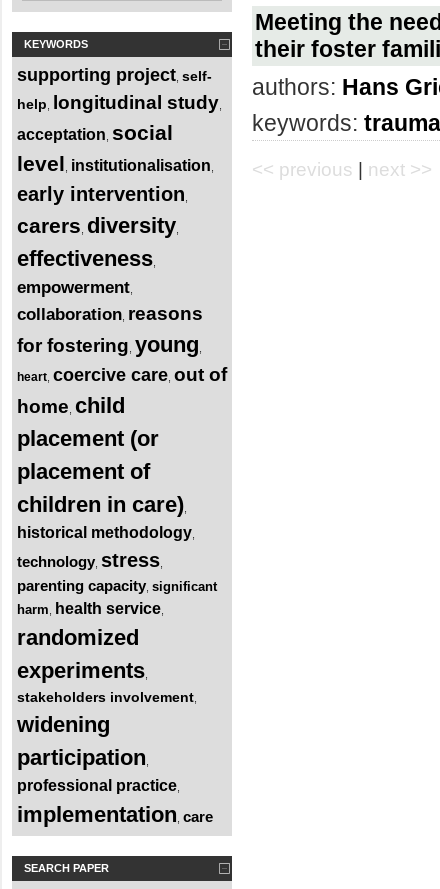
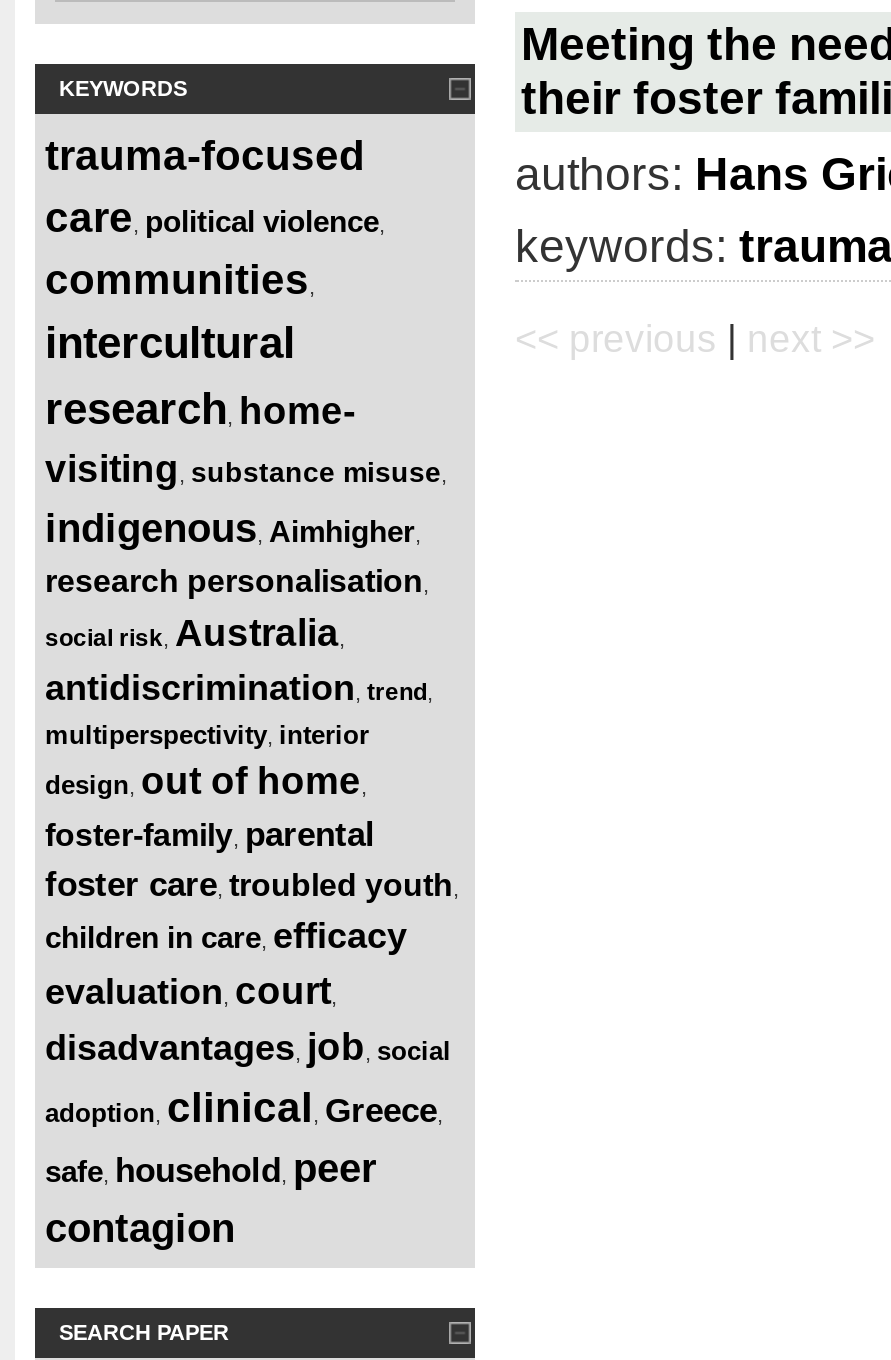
[17,65,227,827] supporting project, self- | help, longitudinal study, | acceptation, social | level, institutionalisation, | early intervention, | carers, diversity, | effectiveness, | empowerment, | collaboration, reasons | for fostering, young, | heart, coercive care, out of | home, child | placement (or | placement of | children in care), | historical methodology, | technology, stress, | parenting capacity, significant | harm, health service, | randomized | experiments, | stakeholders involvement, | widening | participation, | professional practice, | implementation, care -> [45,131,459,1249] trauma-focused | care, political violence, | communities, | intercultural | research, home- | visiting, substance misuse, | indigenous, Aimhigher, | research personalisation, | social risk, Australia, | antidiscrimination, trend, | multiperspectivity, interior | design, out of home, | foster-family, parental | foster care, troubled youth, | children in care, efficacy | evaluation, court, | disadvantages, job, social | adoption, clinical, Greece, | safe, household, peer | contagion

